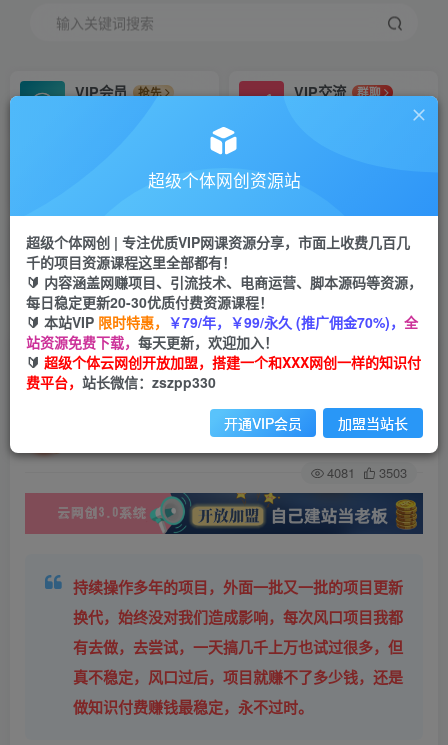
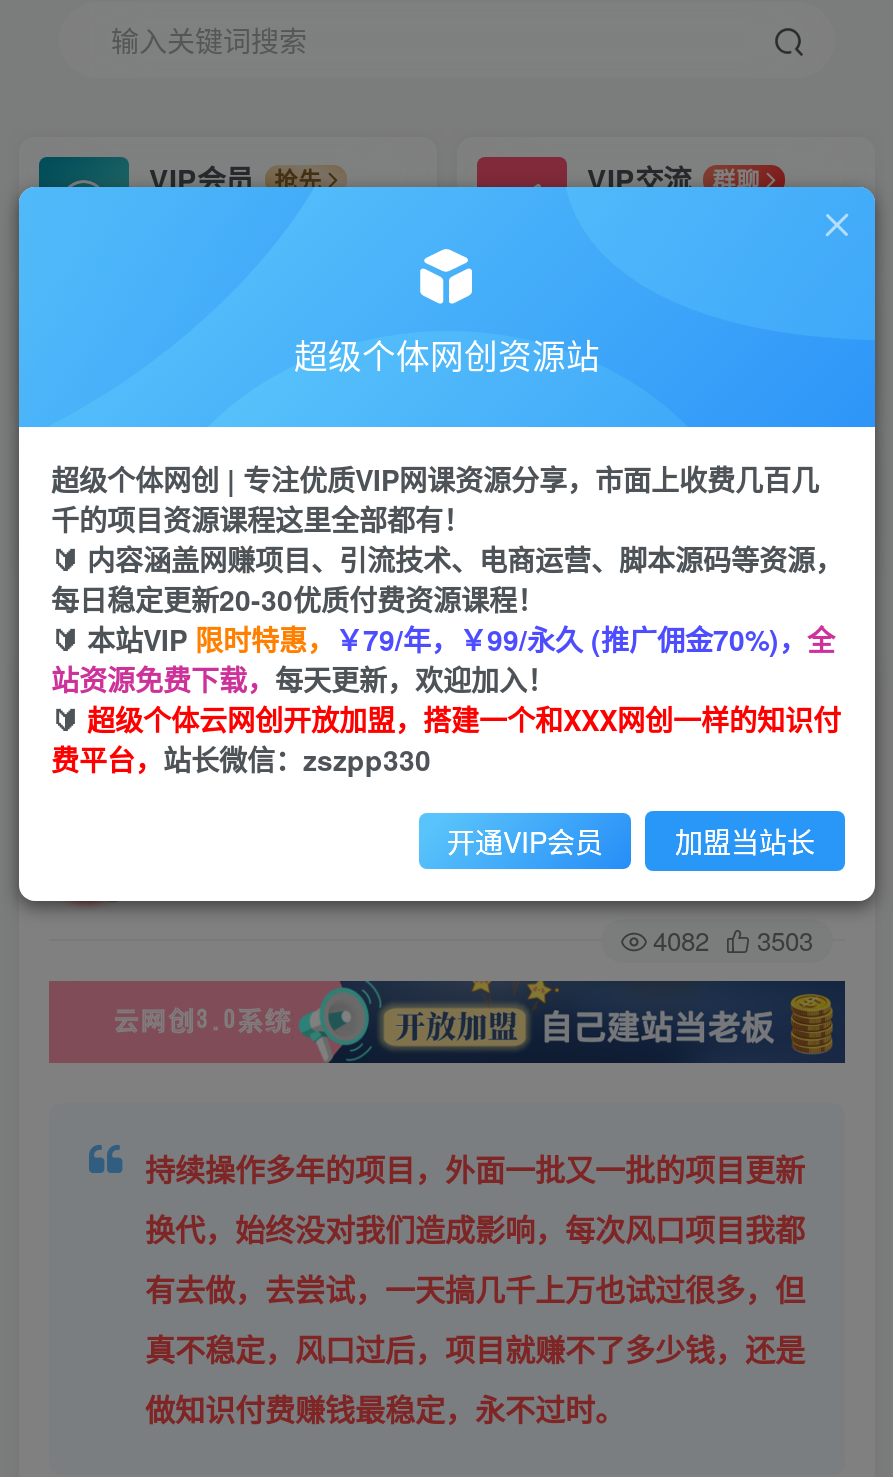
[327,463,407,482] 4081 3503 -> [653,921,813,959] 4082 3503

